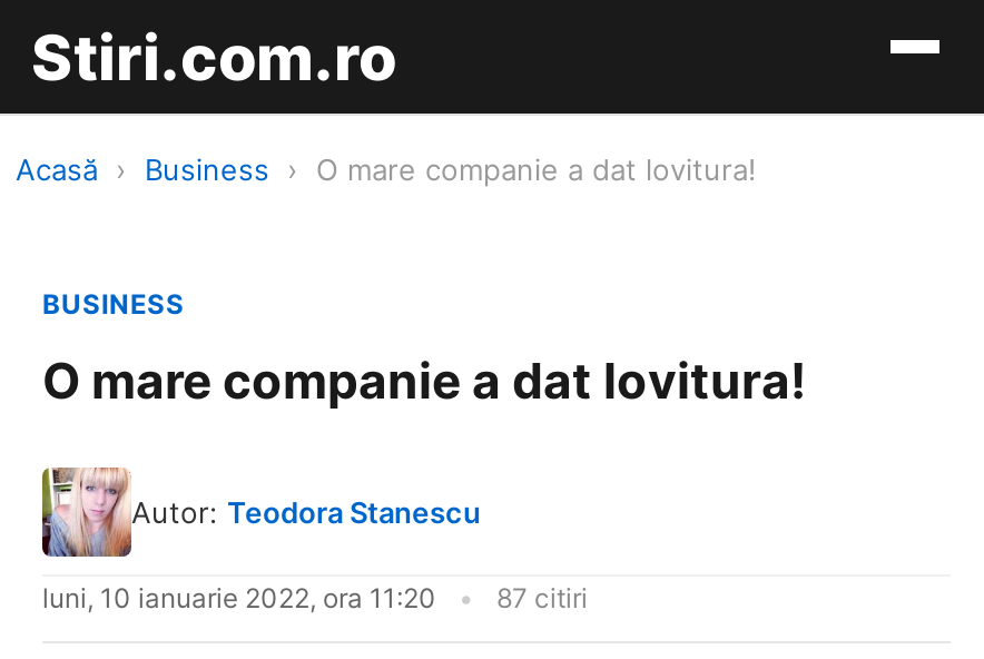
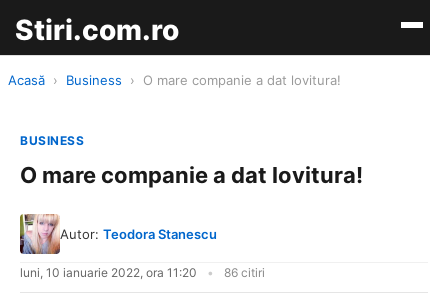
[42,581,588,614] luni, 10 ianuarie 2022, ora 11:20 87 citiri -> [20,265,265,280] luni, 10 ianuarie 2022, ora 11:20 86 citiri

